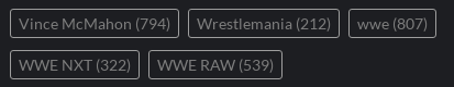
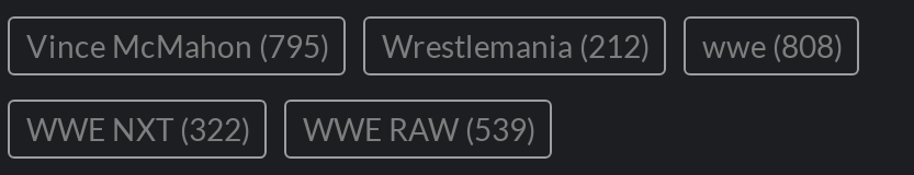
[19,14,171,32] Vince McMahon (794) -> [26,27,329,64] Vince McMahon (795)
[358,14,428,32] wwe (807) -> [702,27,842,64] wwe (808)

